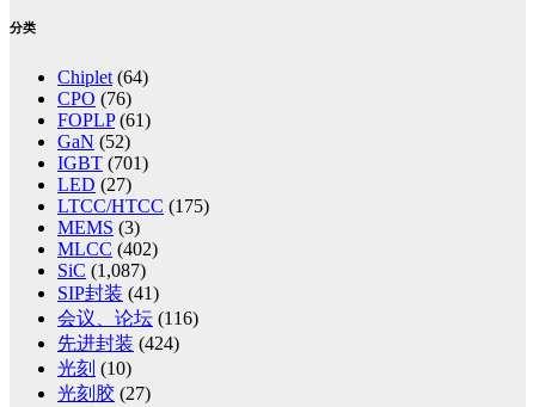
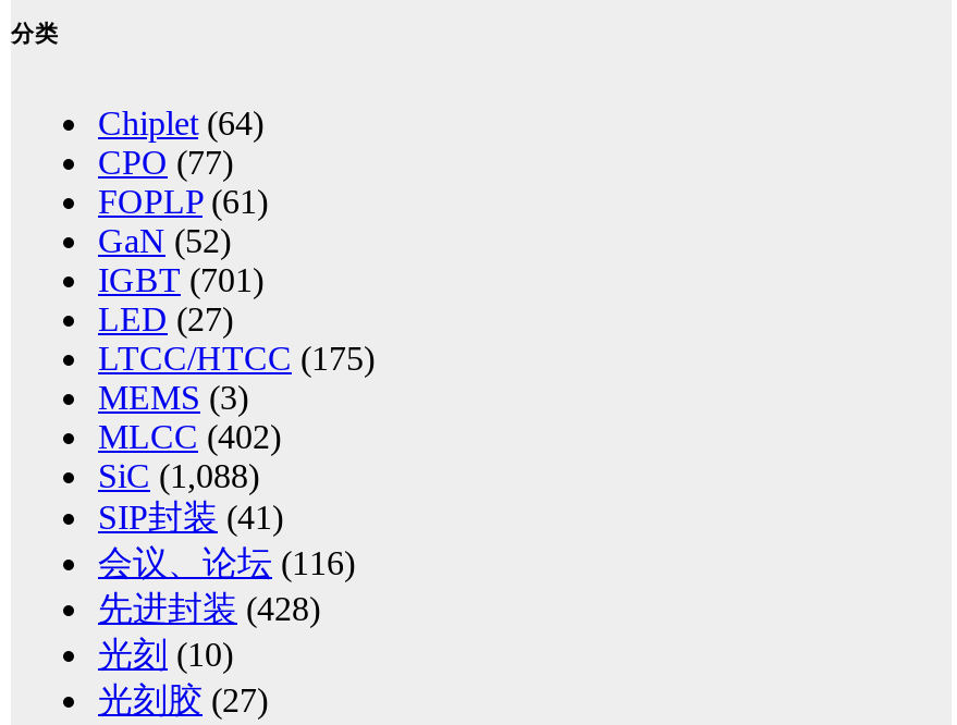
[57,88,131,108] CPO (76) -> [98,143,233,180] CPO (77)
[57,260,146,280] SiC (1,087) -> [98,457,259,494] SiC (1,088)
[57,333,179,353] 先进封装(424) -> [98,590,320,627] 先进封装(428)

